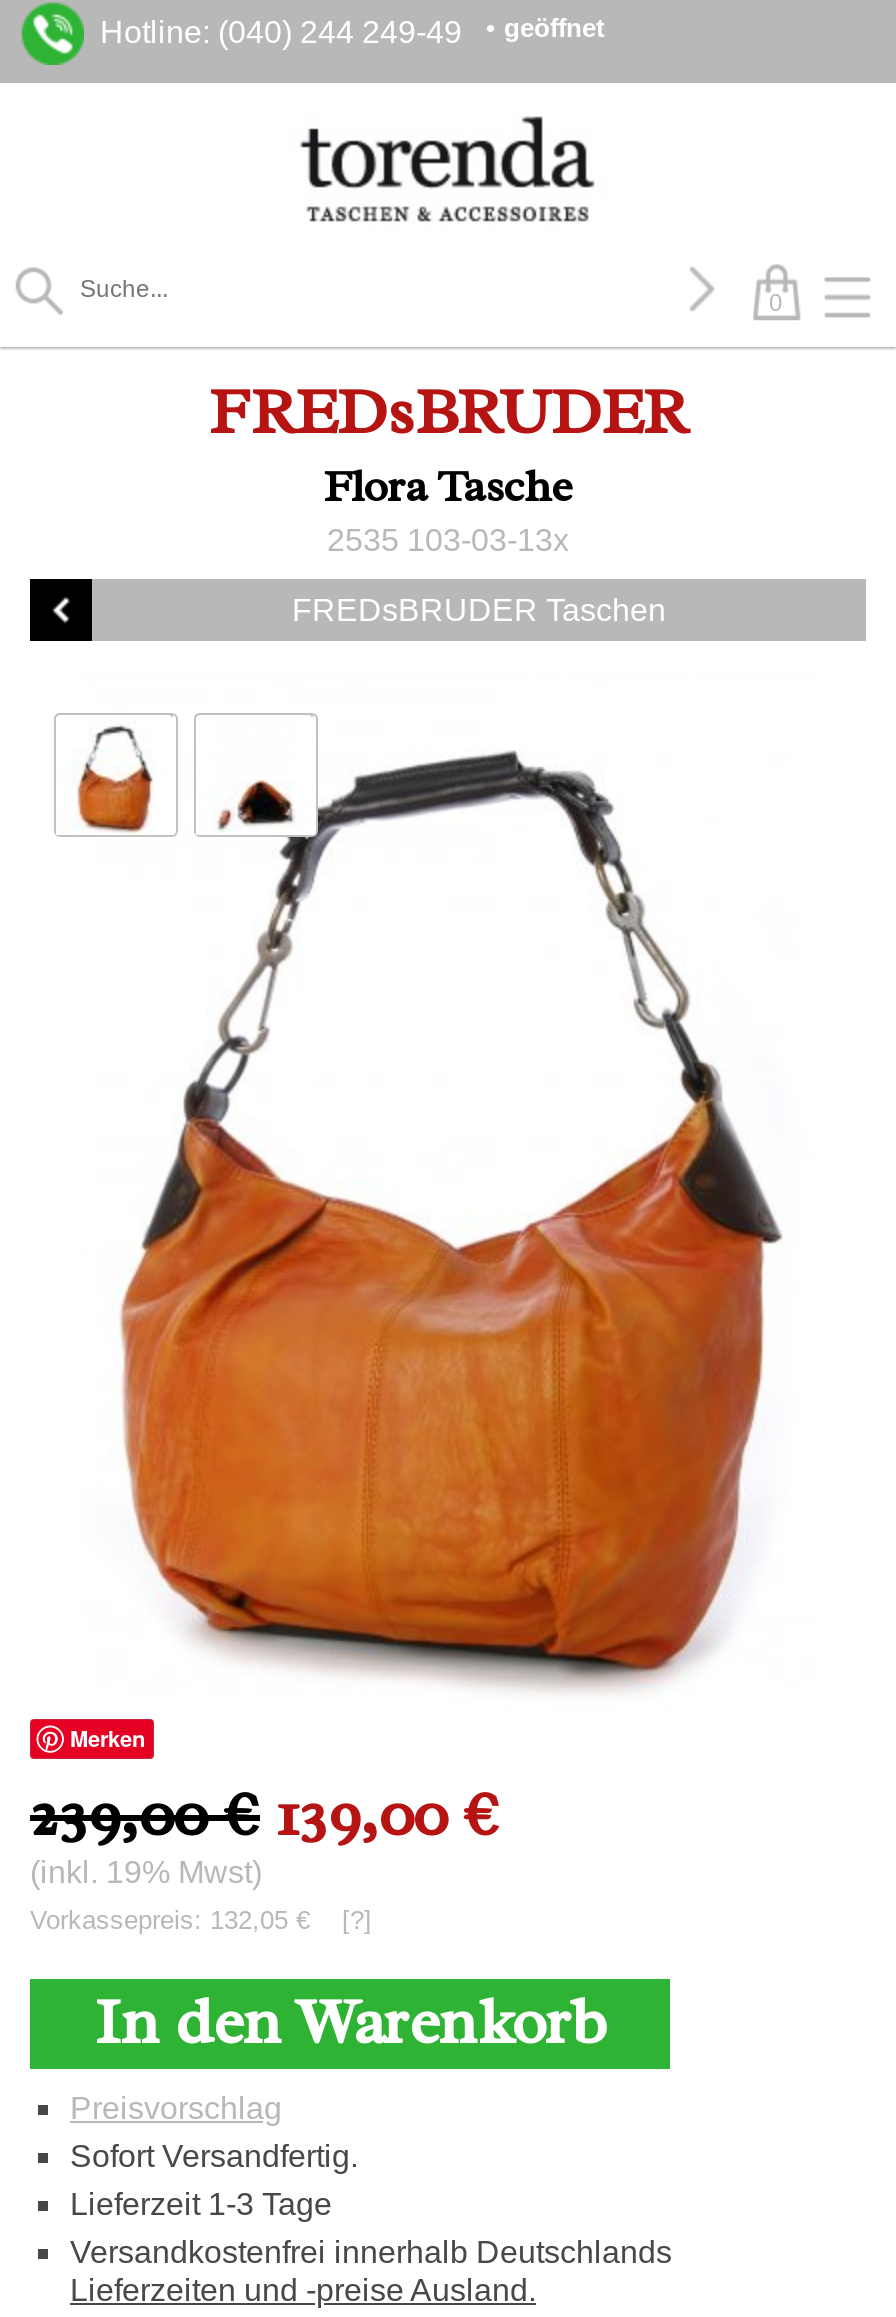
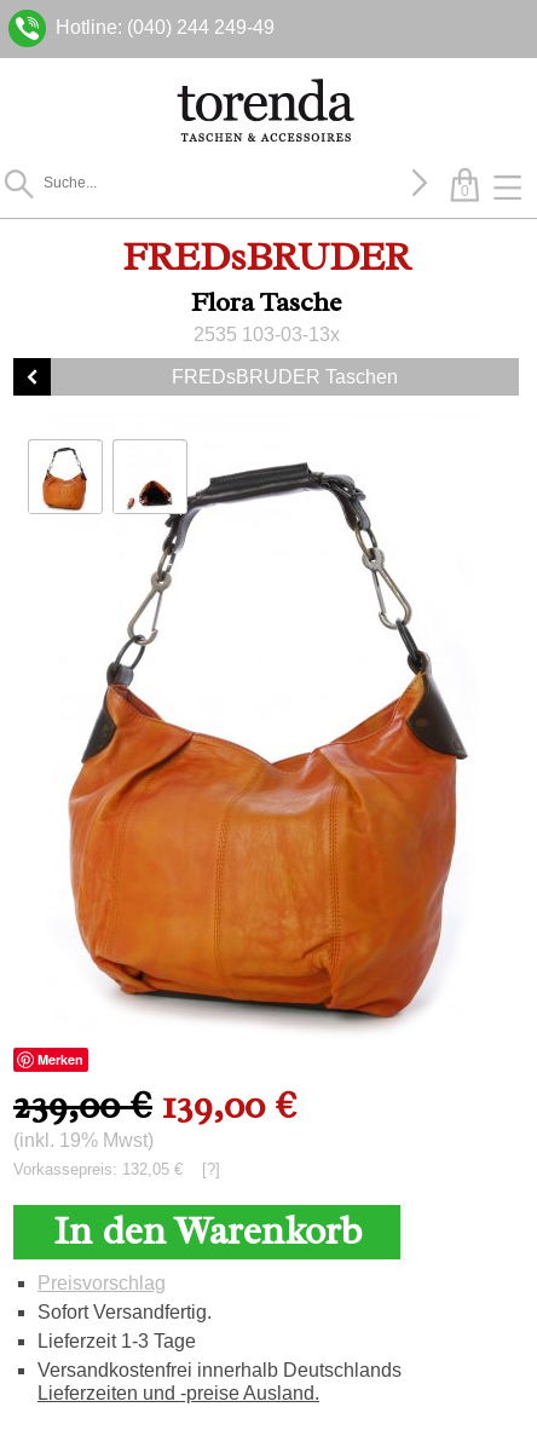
[100,14,604,49] Hotline: (040) 244 249-49 • geöffnet -> [56,17,284,38] Hotline: (040) 244 249-49

